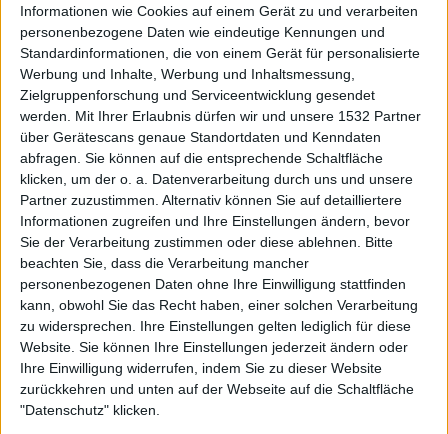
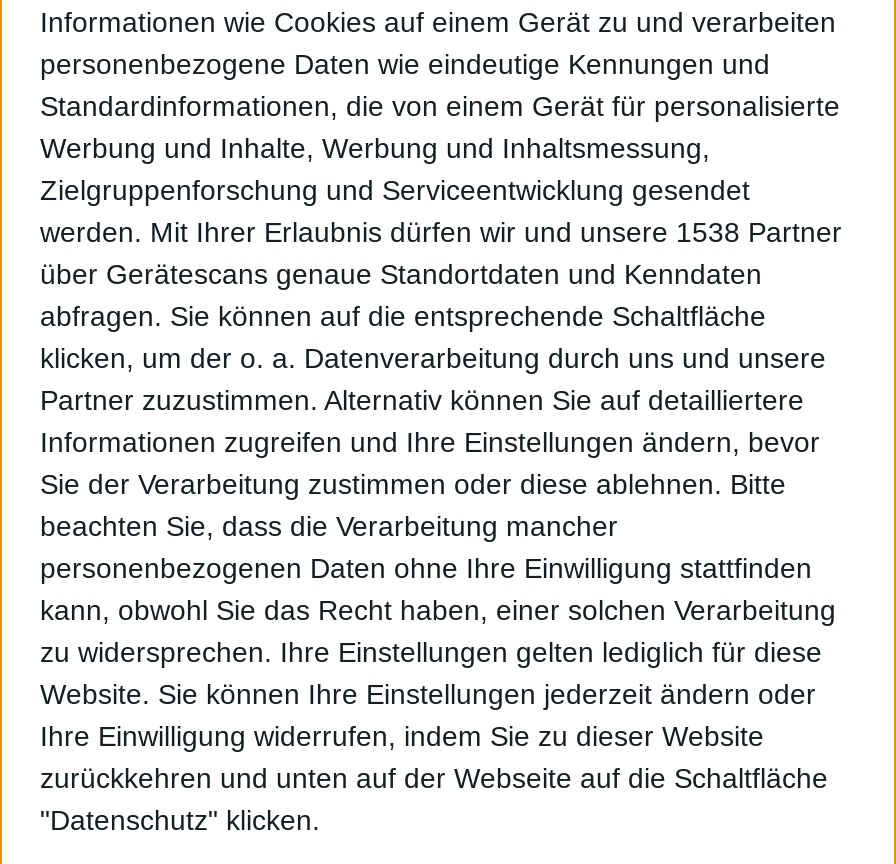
[20,108,421,124] werden. Mit Ihrer Erlaubnis dürfen wir und unsere 1532 Partner -> [40,217,842,249] werden. Mit Ihrer Erlaubnis dürfen wir und unsere 1538 Partner

